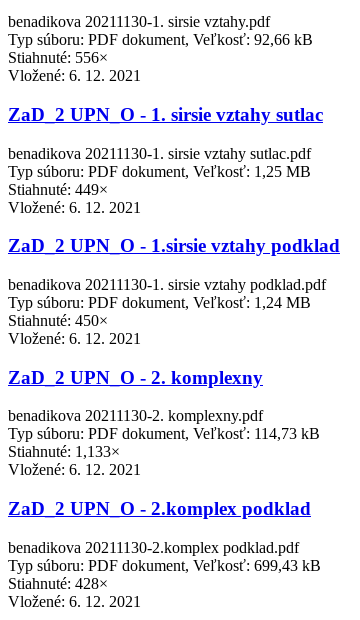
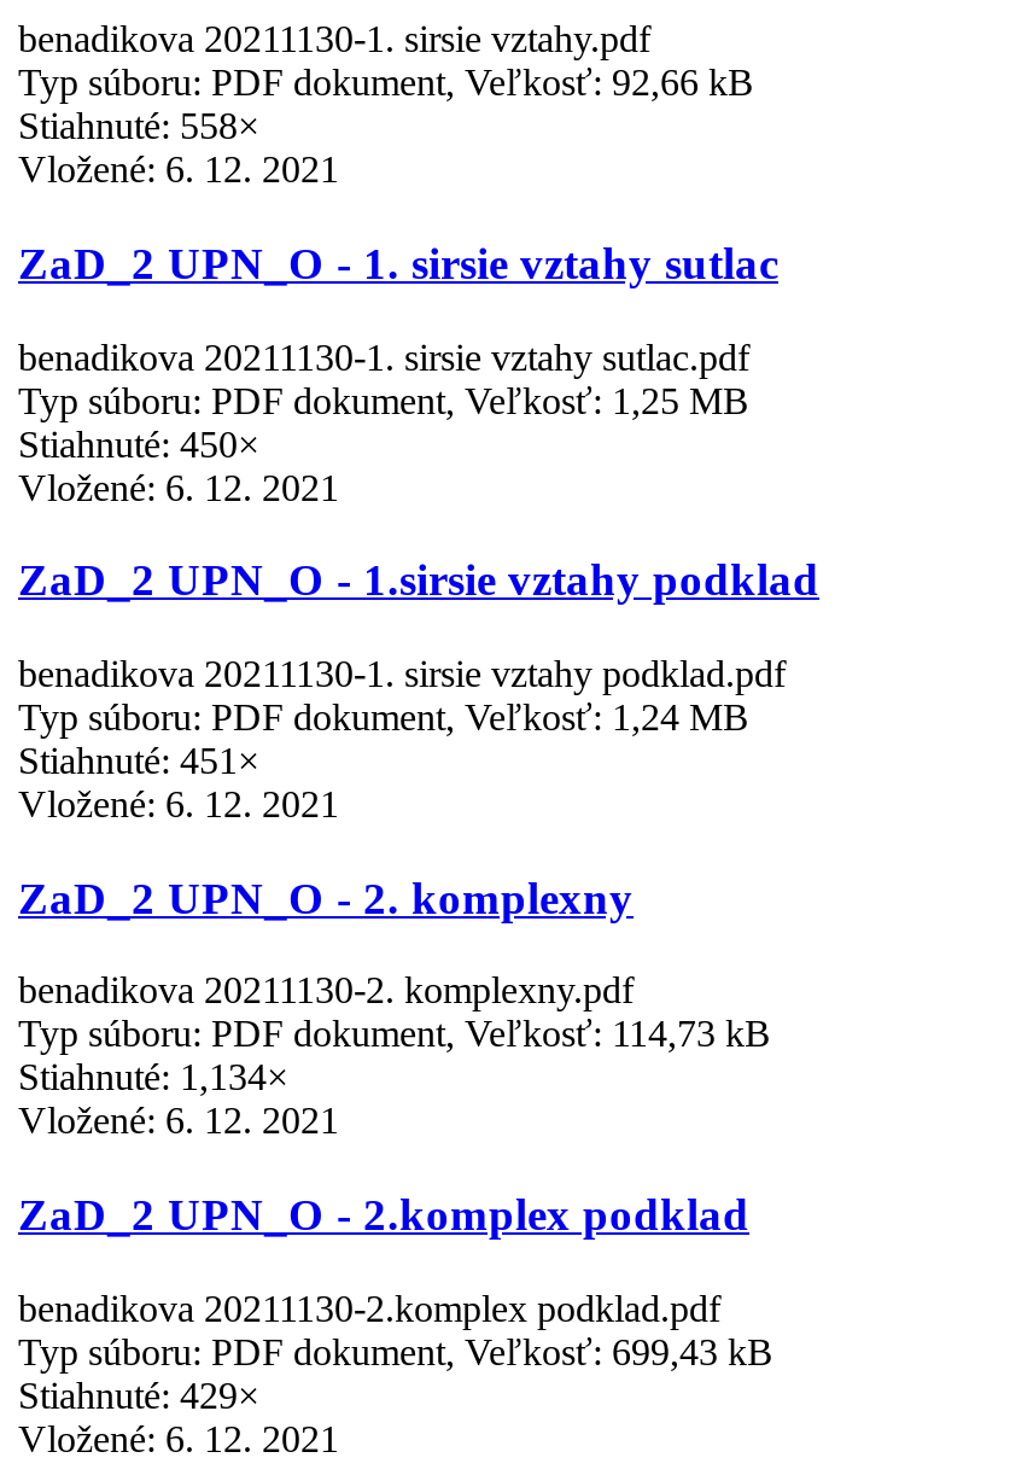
[8,49,108,66] Stiahnuté: 556× -> [18,105,259,146] Stiahnuté: 558×
[8,180,108,197] Stiahnuté: 449× -> [18,422,259,463] Stiahnuté: 450×
[8,312,108,329] Stiahnuté: 450× -> [18,740,259,781] Stiahnuté: 451×
[8,443,120,460] Stiahnuté: 1,133× -> [18,1057,288,1098] Stiahnuté: 1,134×
[8,575,108,592] Stiahnuté: 428× -> [18,1374,259,1415] Stiahnuté: 429×

